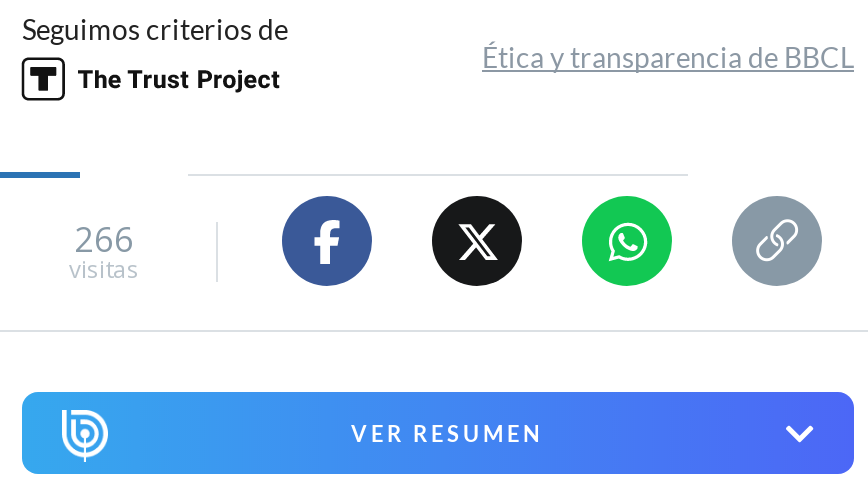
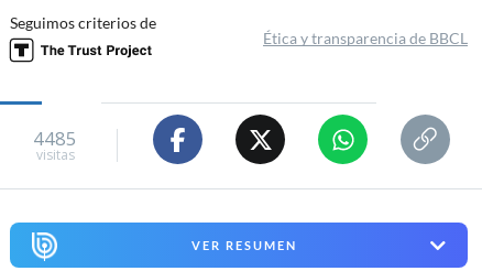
[74,215,134,261] 266 -> [33,125,77,150] 4485

